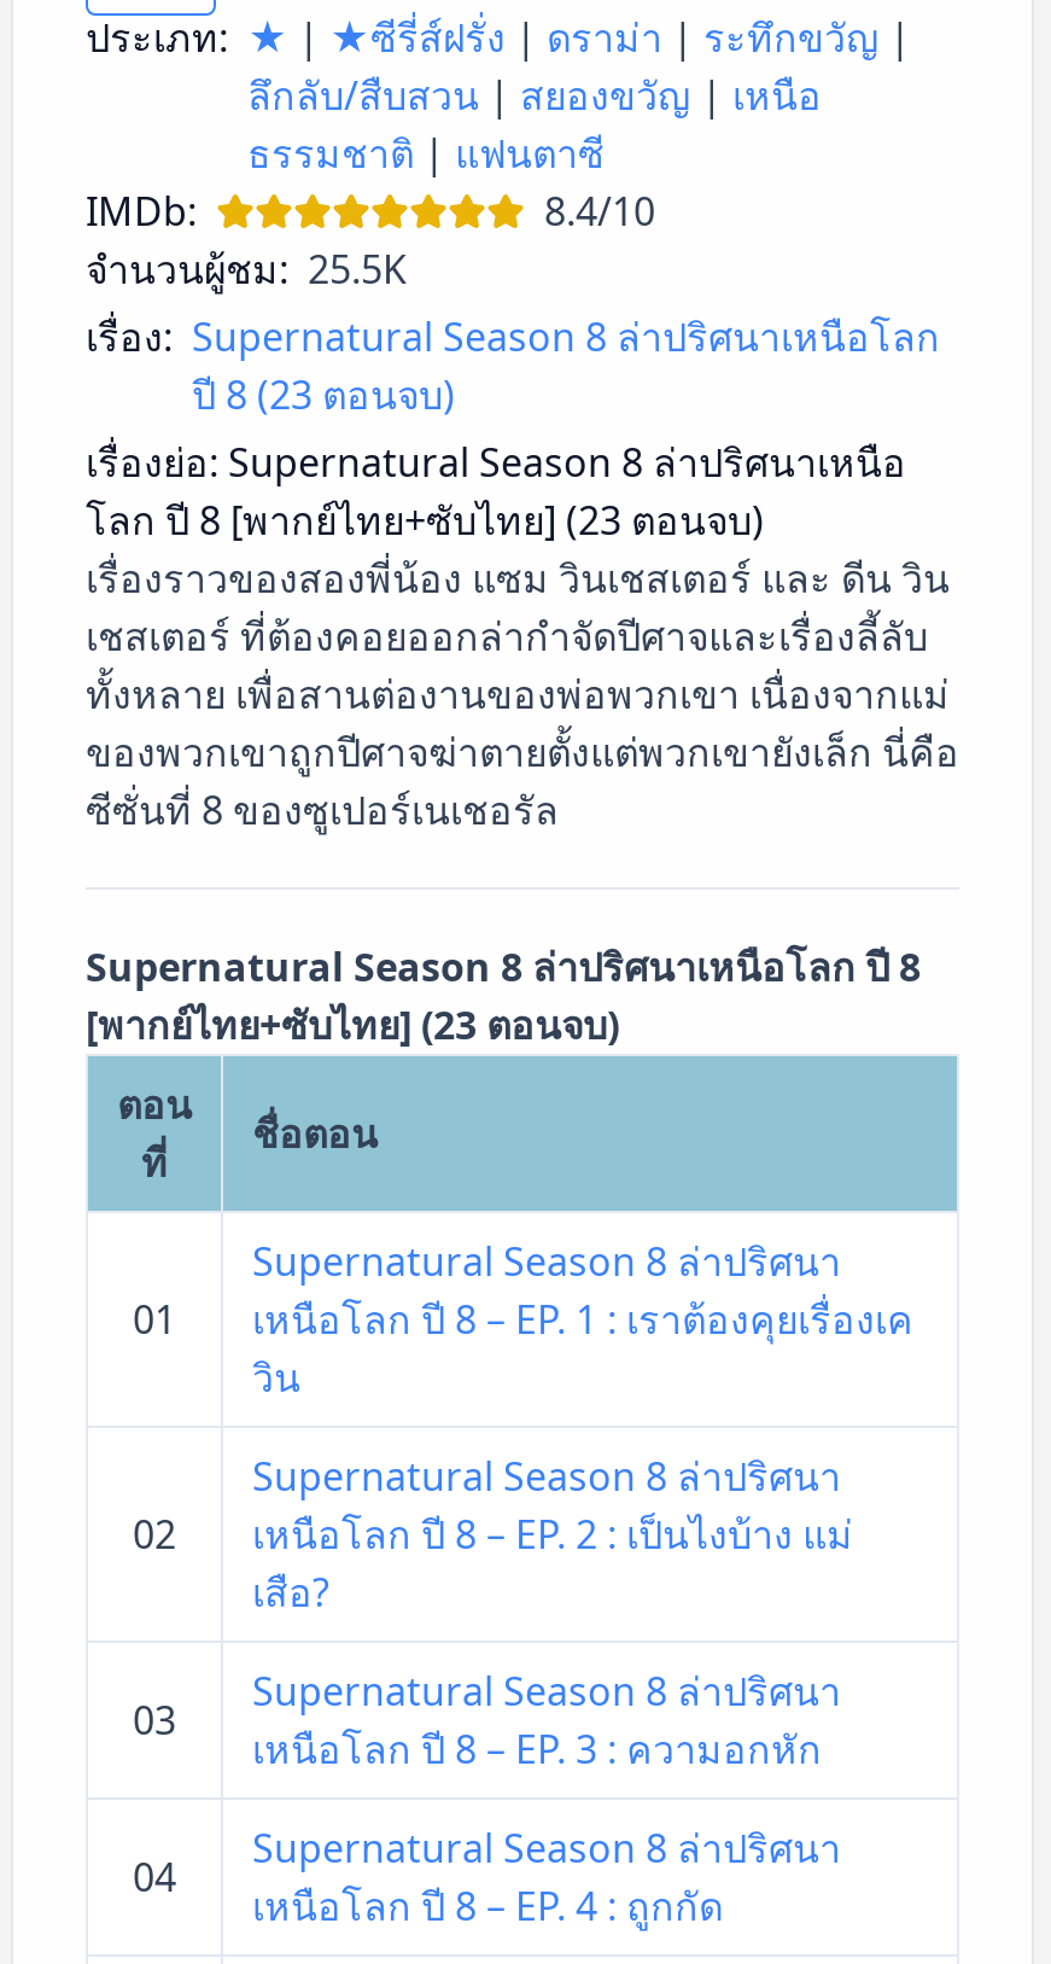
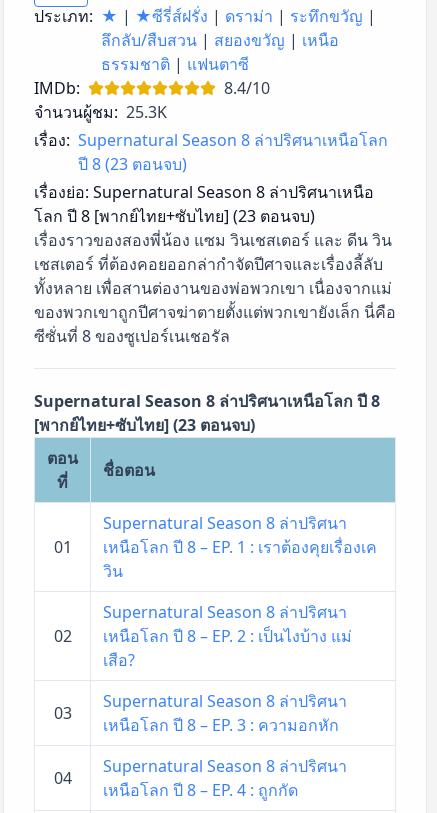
[86,242,407,295] จำนวนผู้ชม: 25.5K -> [34,101,167,123] จำนวนผู้ชม: 25.3K

